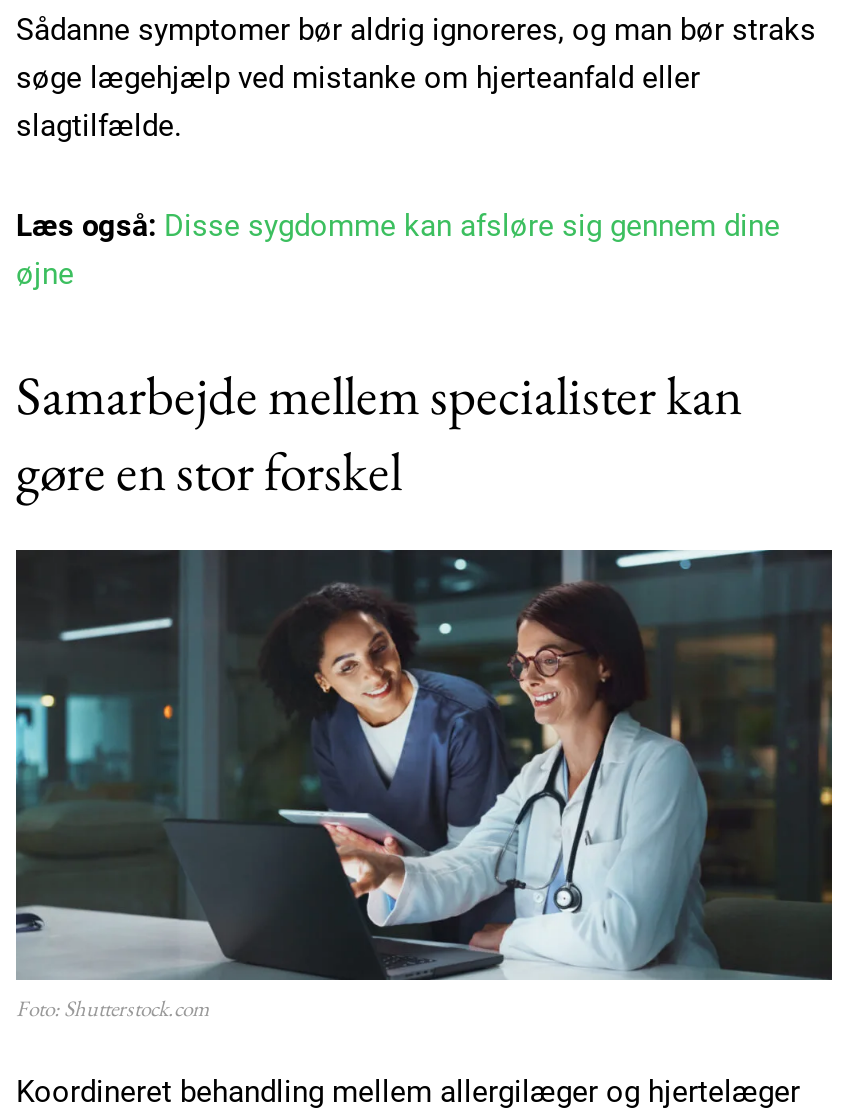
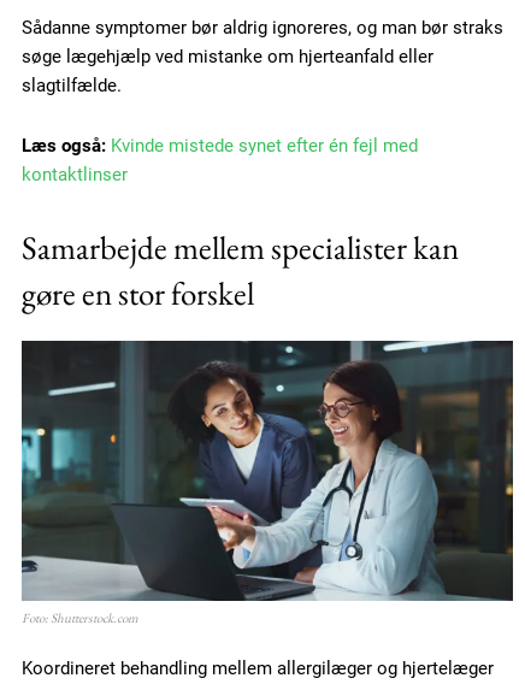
[16,208,780,292] Læs også: Disse sygdomme kan afsløre sig gennem dine | øjne -> [22,135,418,186] Læs også: Kvinde mistede synet efter én fejl med | kontaktlinser

